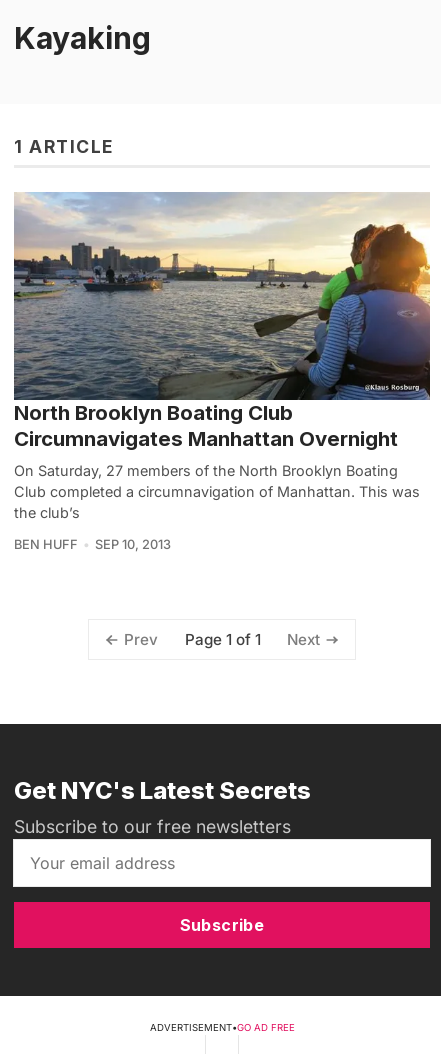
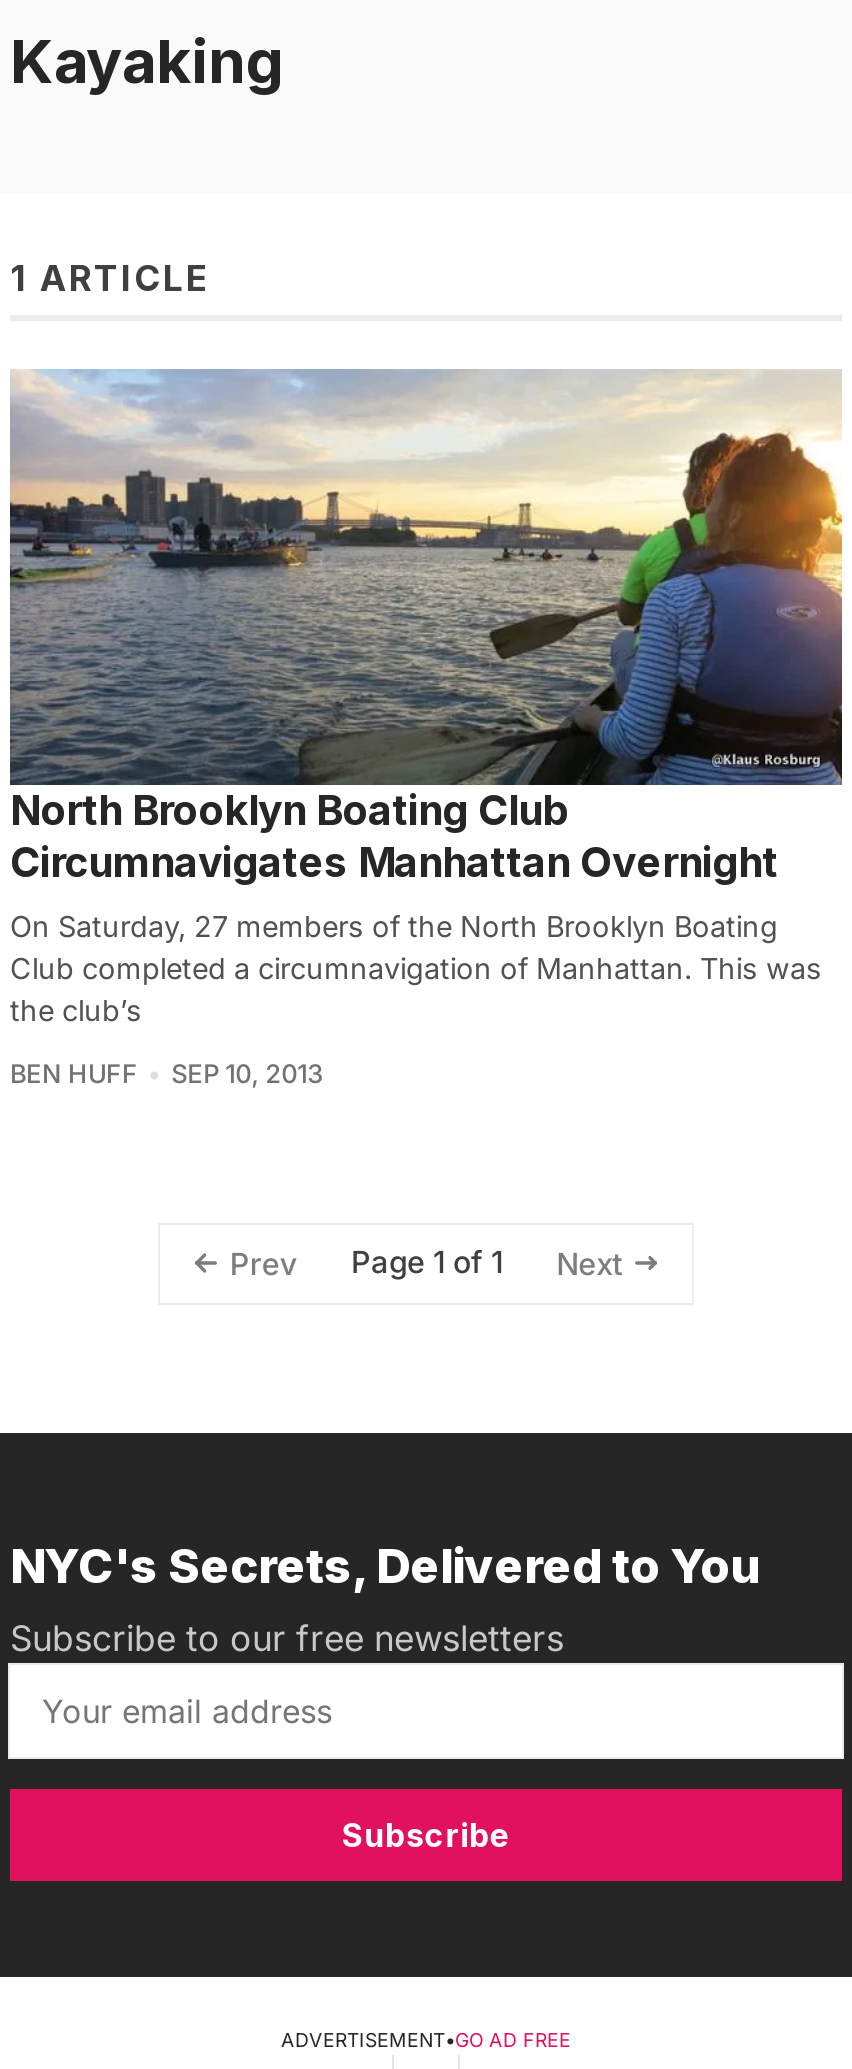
[14,776,311,805] Get NYC's Latest Secrets -> [10,1538,758,1596] NYC's Secrets, Delivered to You

